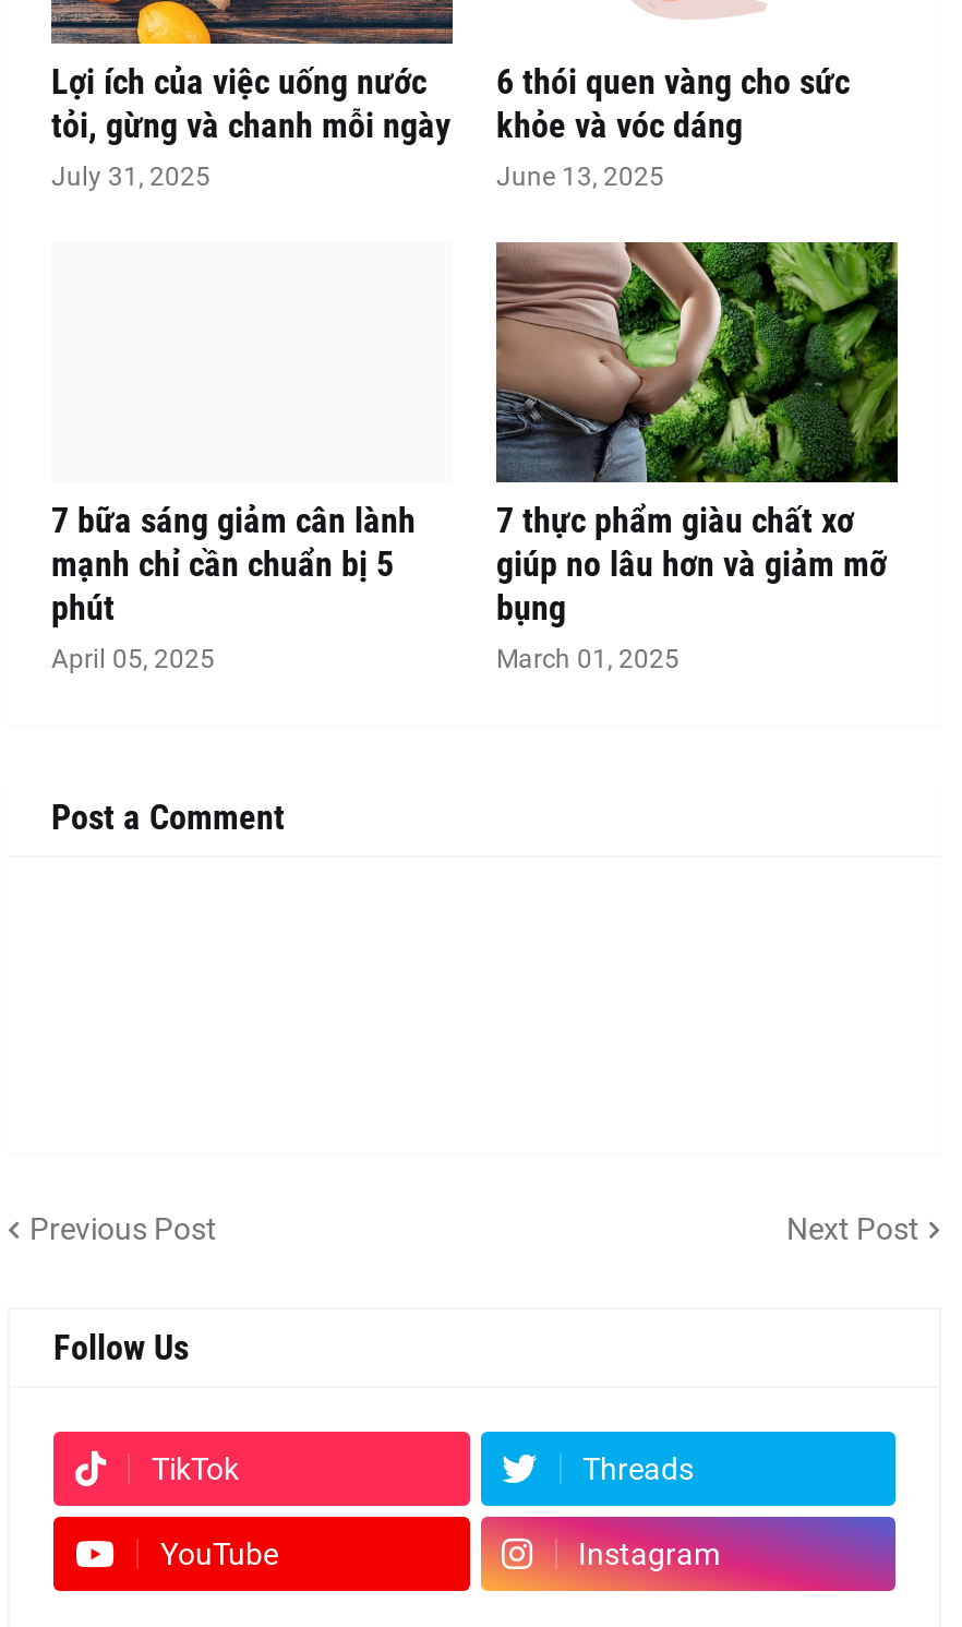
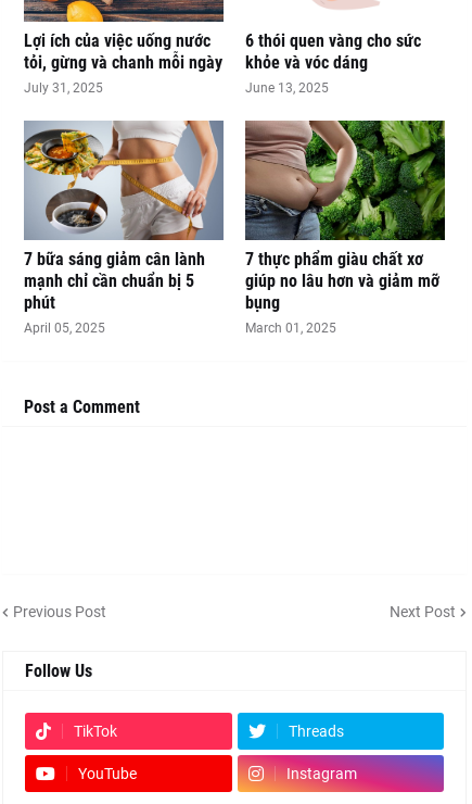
none -> [23,120,225,241] [image]

